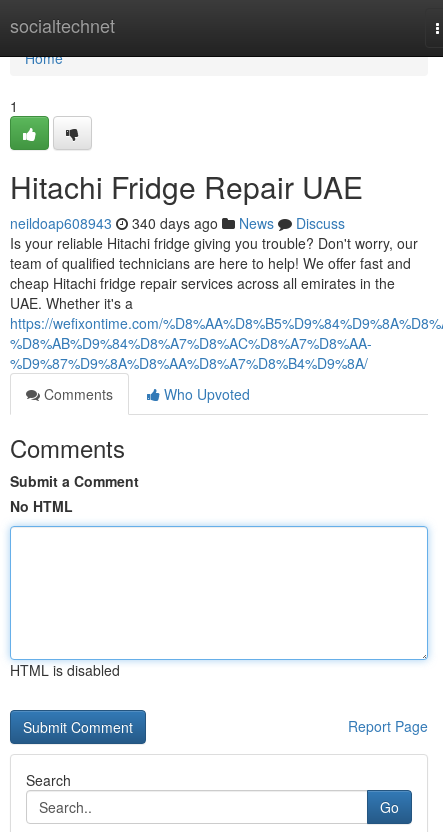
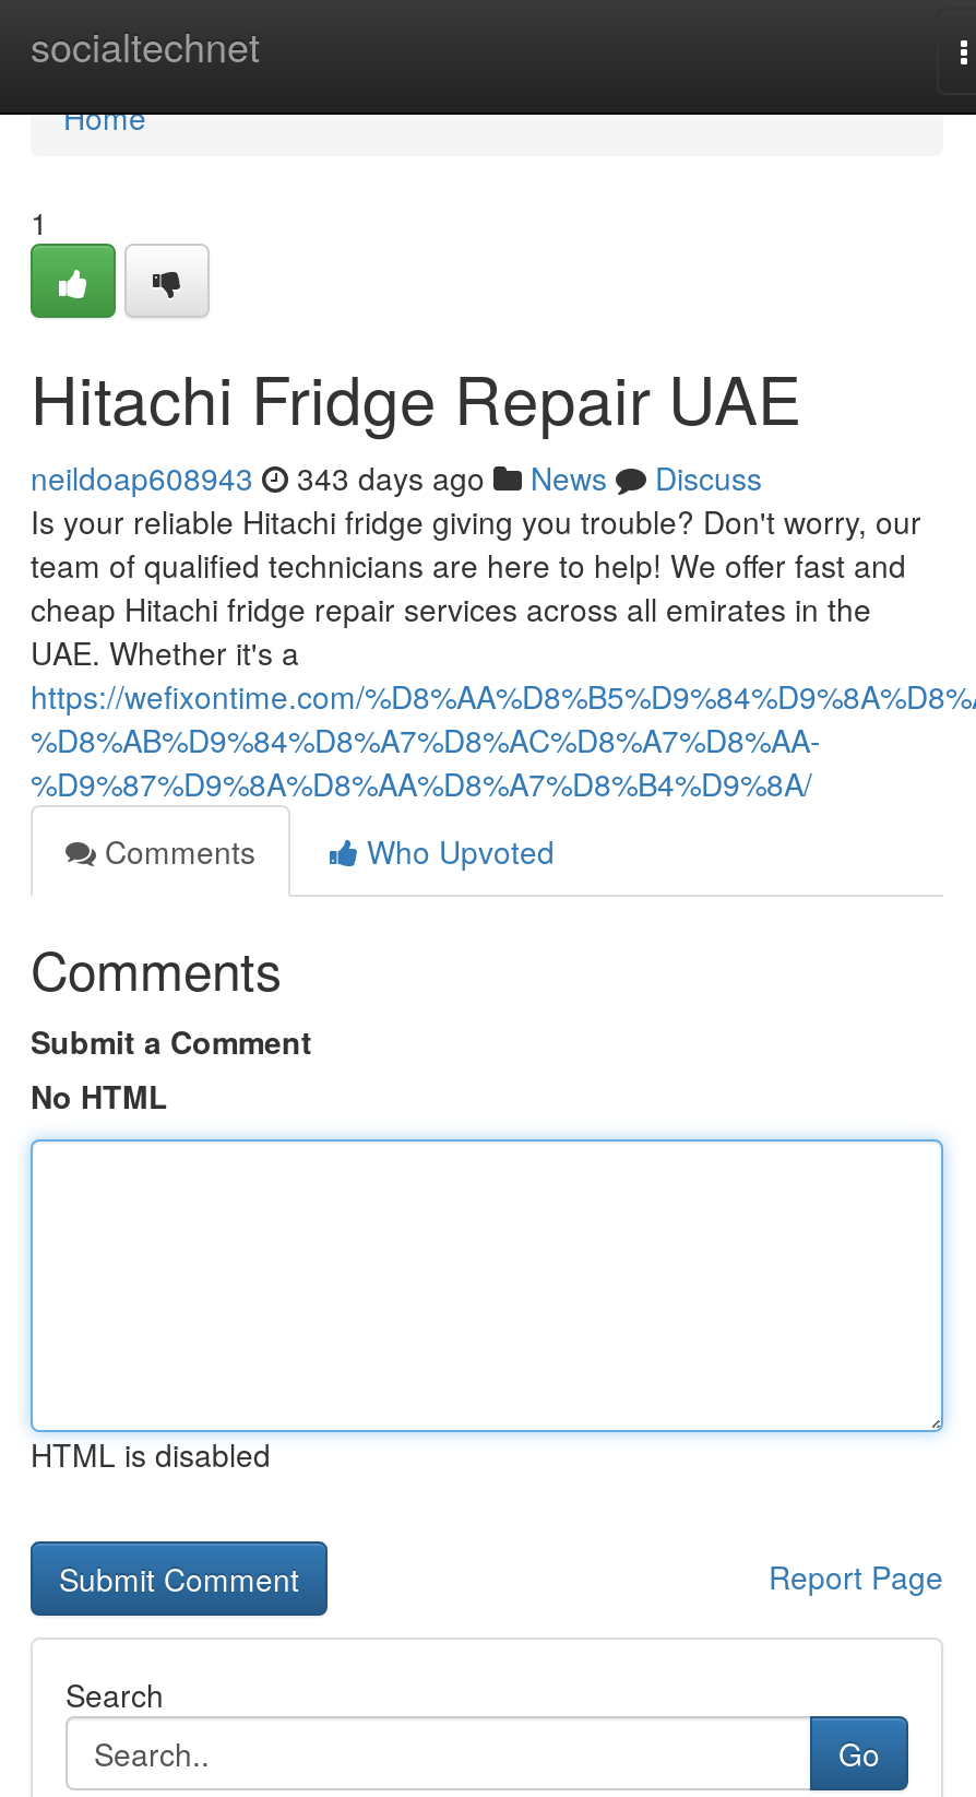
[10,213,345,233] neildoap608943 340 days ago News Discuss -> [31,456,762,499] neildoap608943 343 days ago News Discuss

